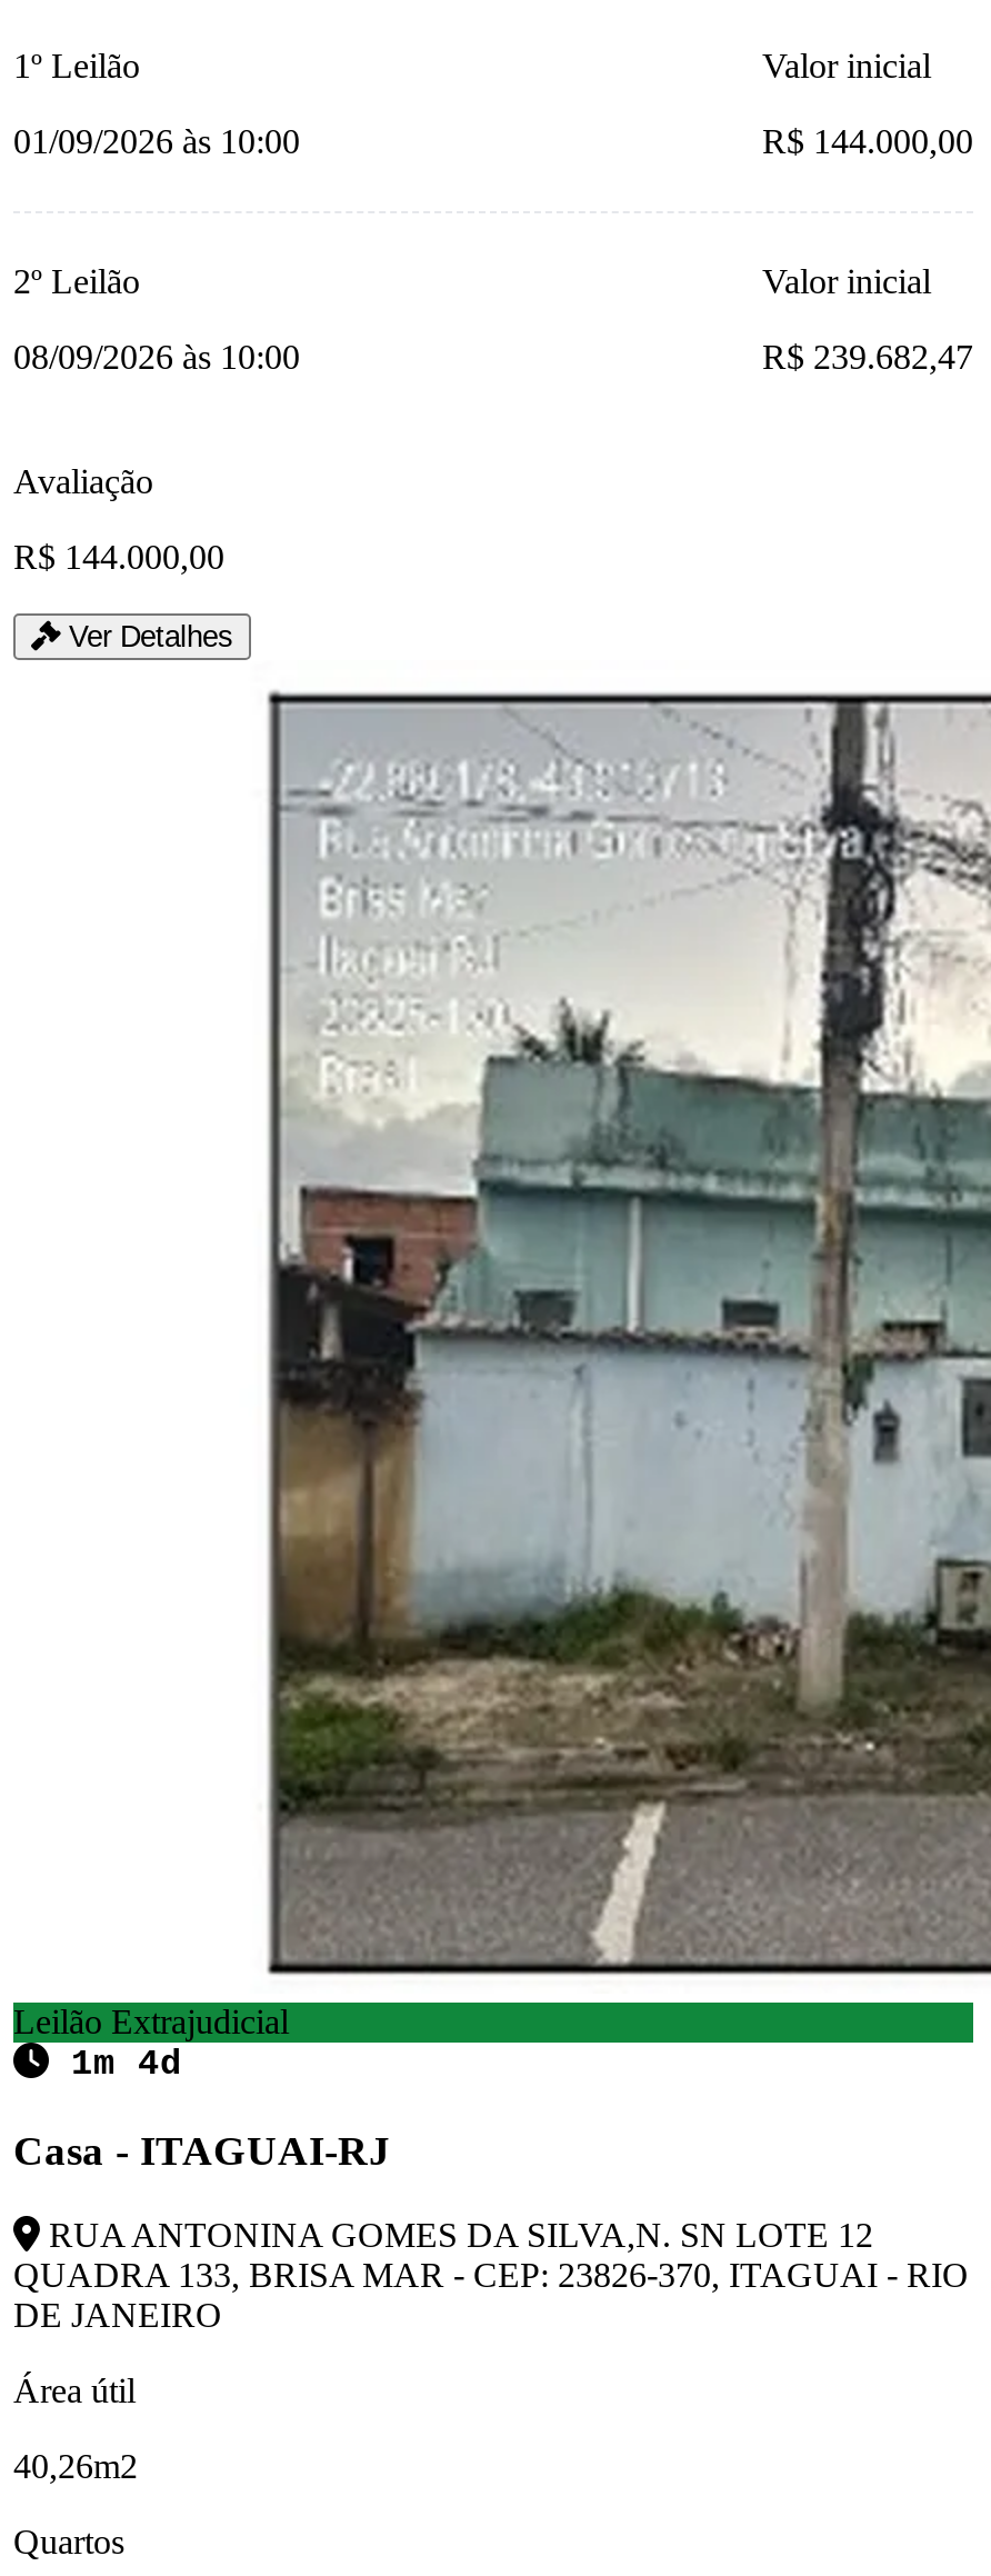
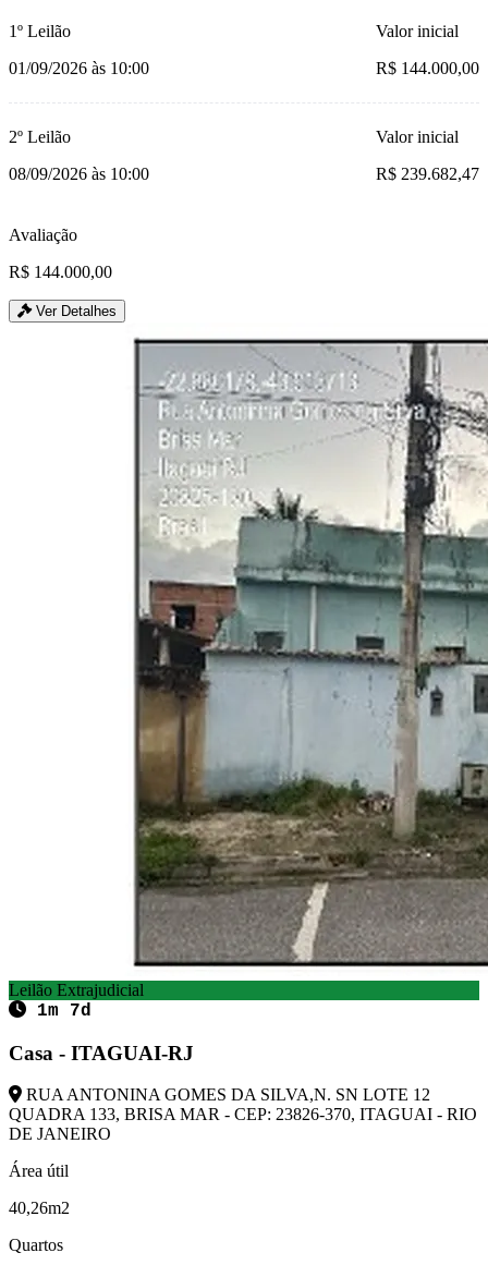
[49,2045,182,2085] 1m 4d -> [26,1001,91,1021] 1m 7d

